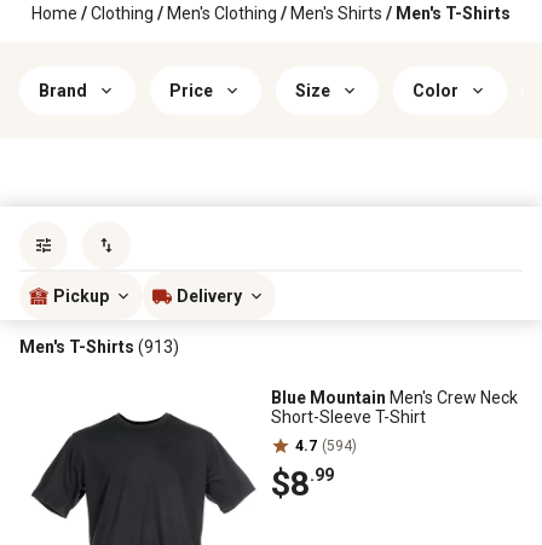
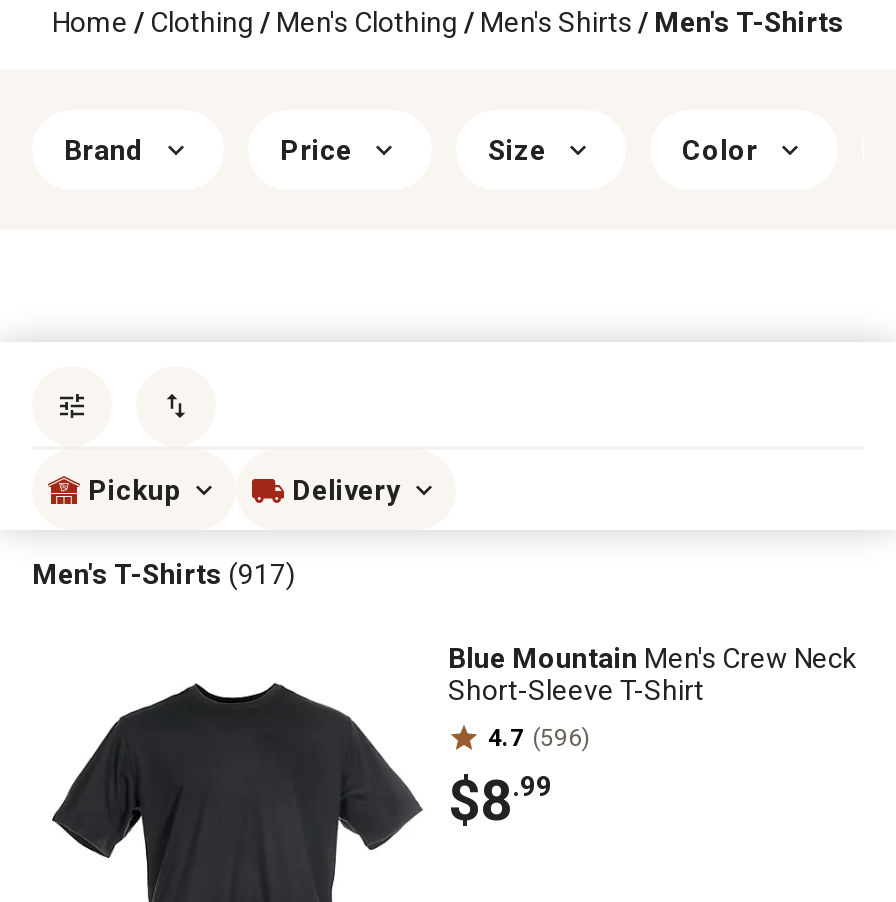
[19,337,179,356] Men's T-Shirts (913) -> [32,558,296,590] Men's T-Shirts (917)
[295,437,357,454] 4.7 (594) -> [488,724,590,752] 4.7 (596)

